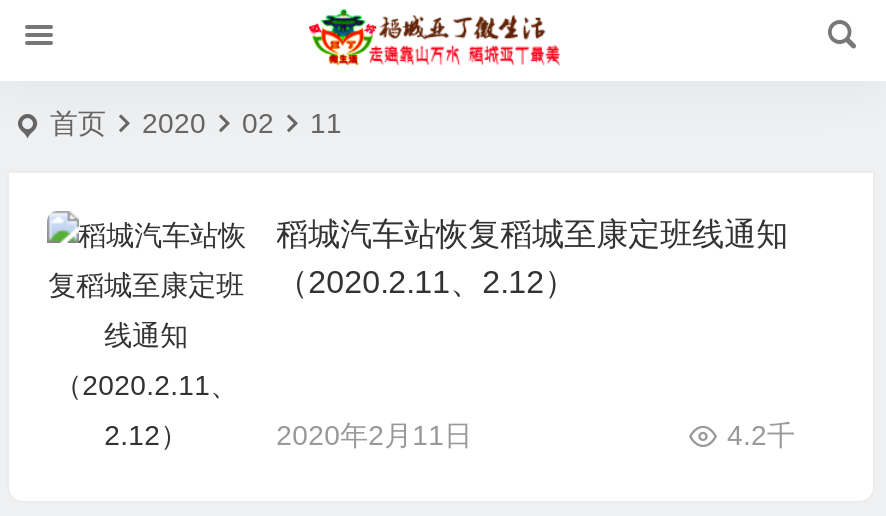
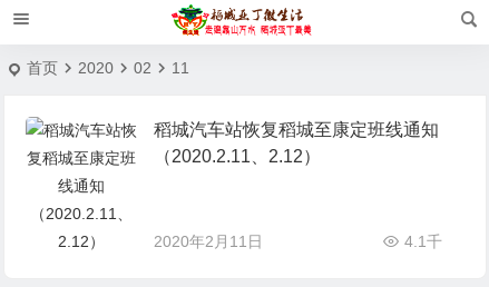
[727,419,795,451] 4.2千 -> [404,232,442,250] 4.1千

